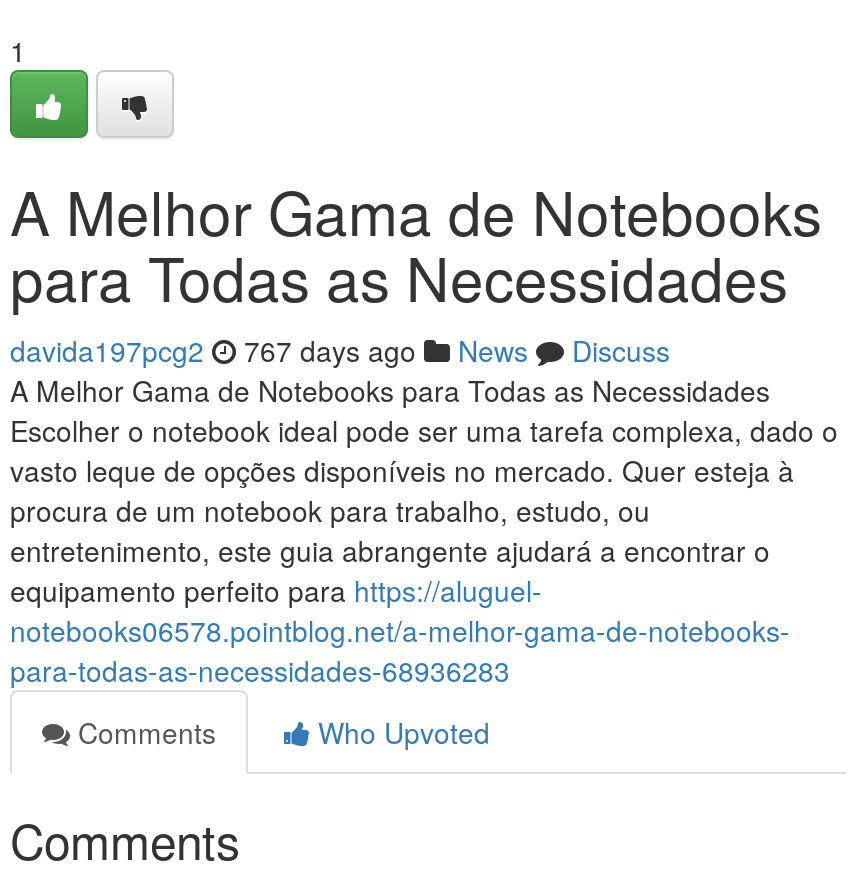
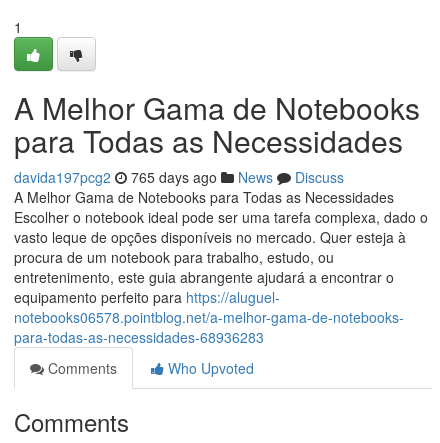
[10,330,670,370] davida197pcg2 767 days ago News Discuss -> [14,167,344,187] davida197pcg2 765 days ago News Discuss

